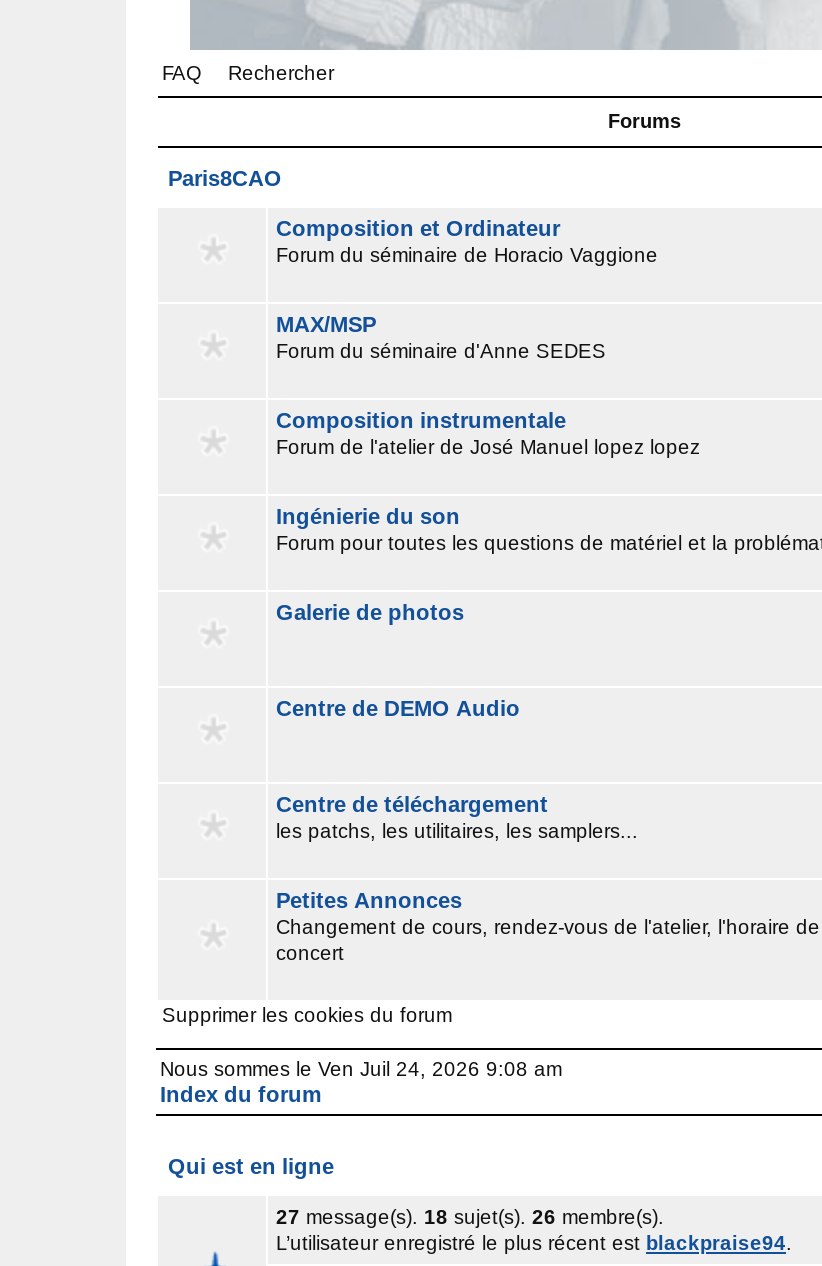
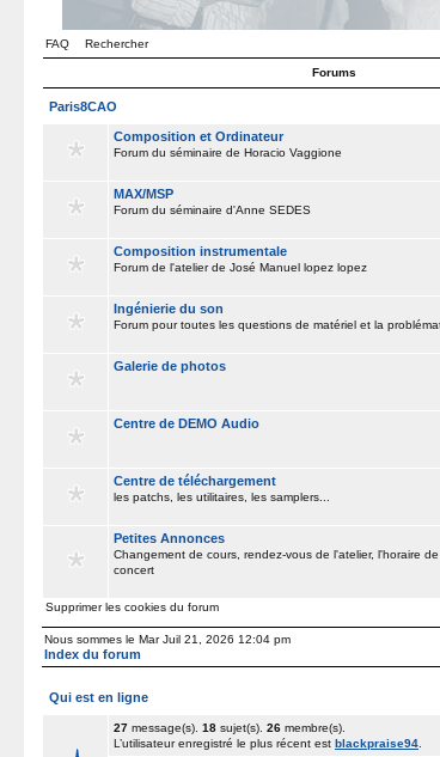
[160,1058,562,1080] Nous sommes le Ven Juil 24, 2026 9:08 am -> [44,633,291,646] Nous sommes le Mar Juil 21, 2026 12:04 pm

